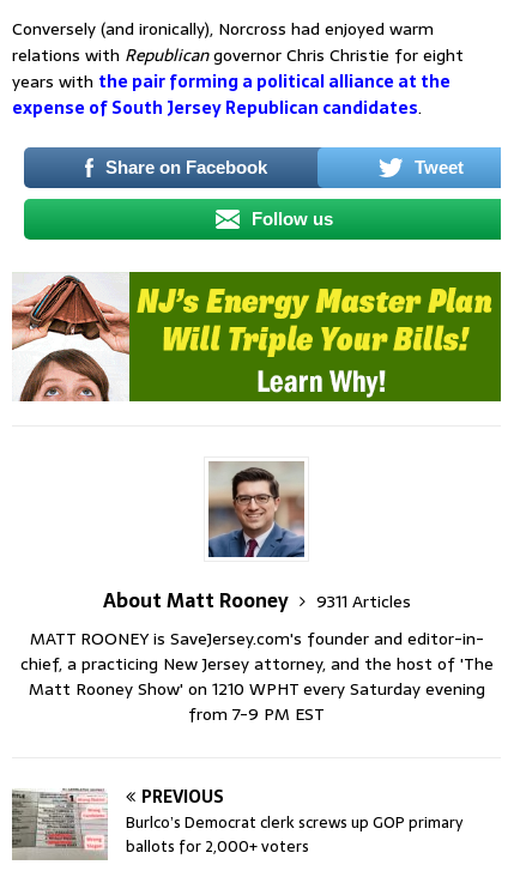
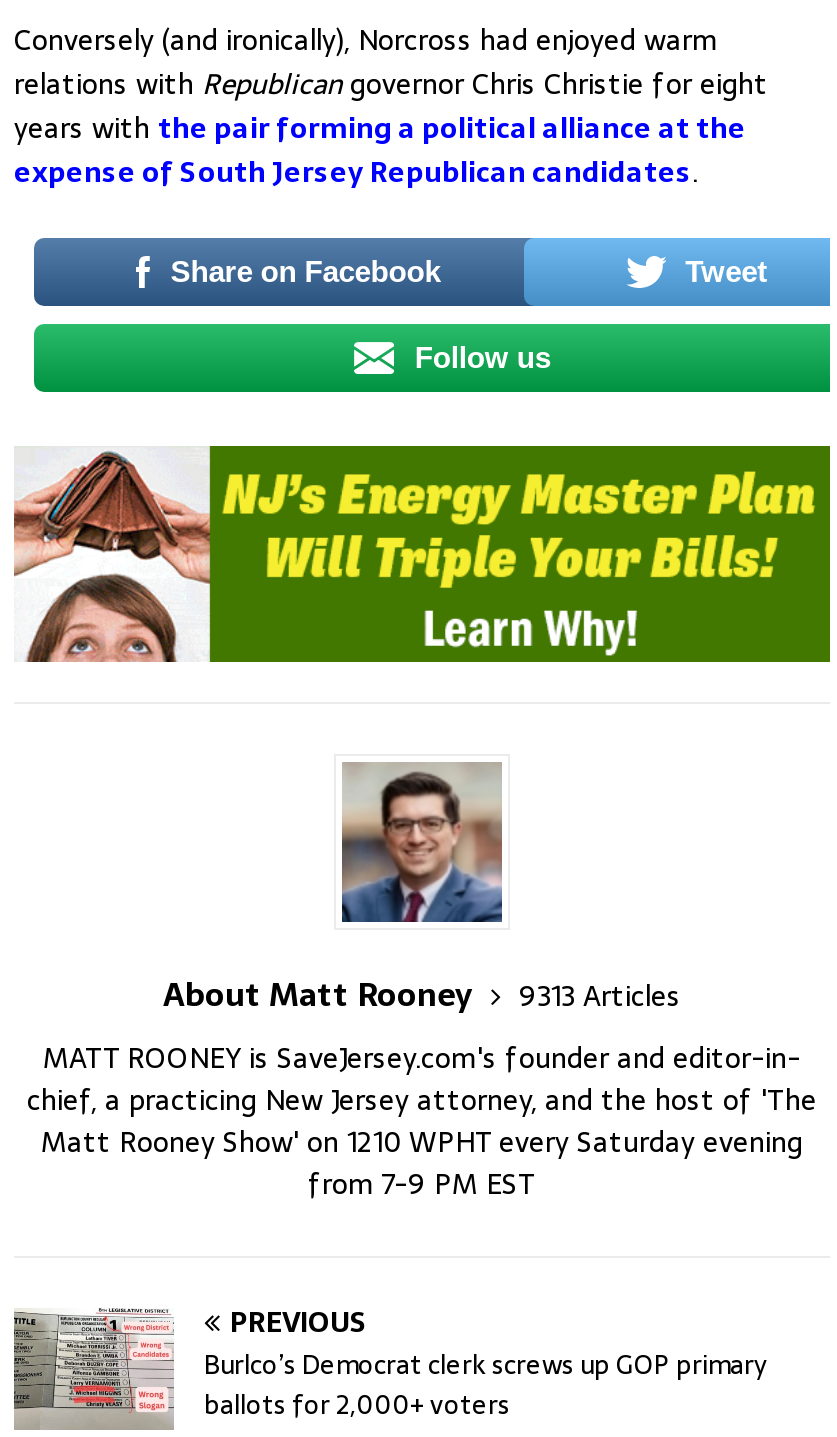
[102,585,410,616] About Matt Rooney 9311 Articles -> [163,969,681,1021] About Matt Rooney 9313 Articles

